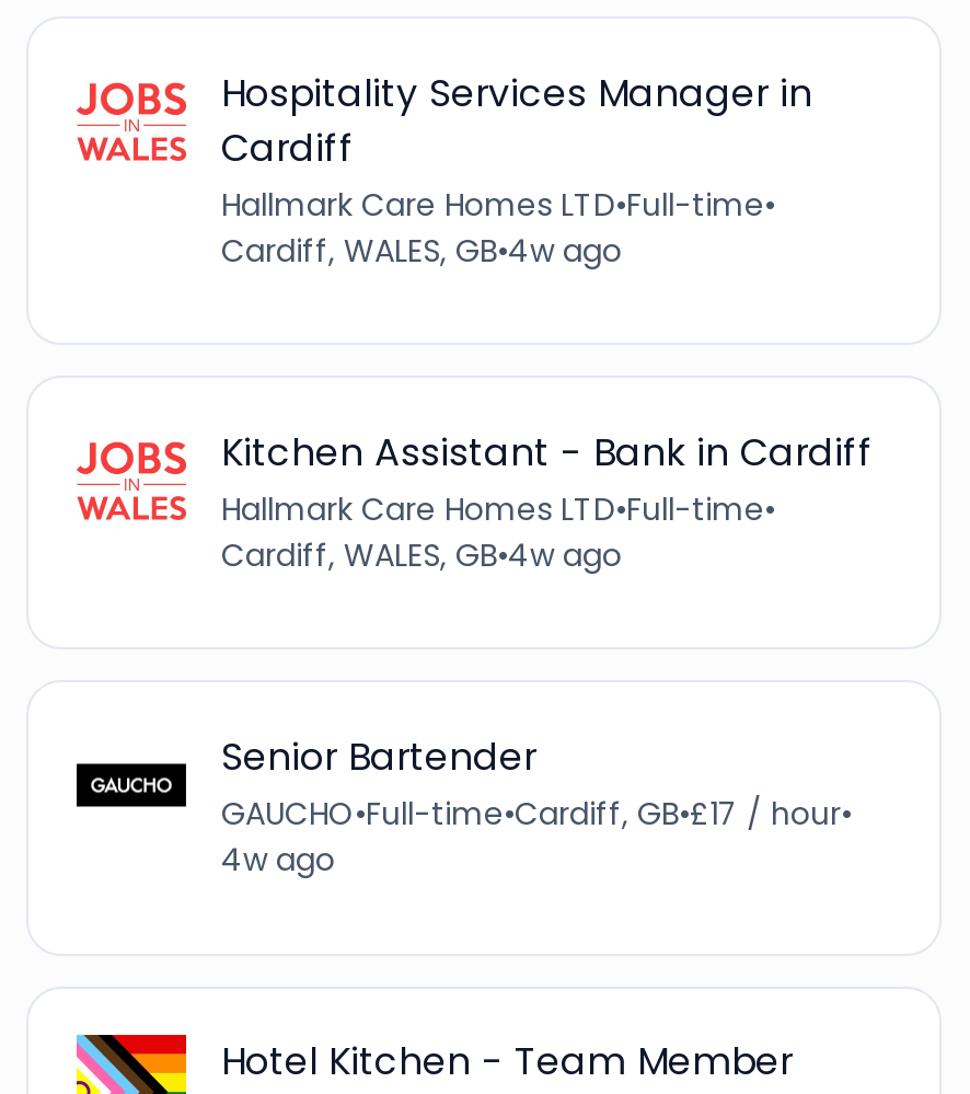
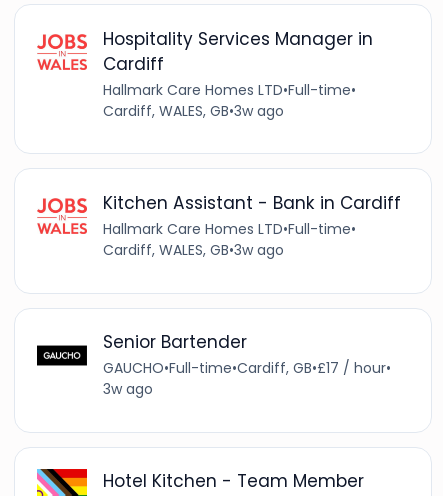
[221,229,622,272] Cardiff, WALES, GB•4w ago -> [103,101,284,121] Cardiff, WALES, GB•3w ago
[221,533,622,577] Cardiff, WALES, GB•4w ago -> [103,240,284,260] Cardiff, WALES, GB•3w ago
[221,838,335,882] 4w ago -> [103,379,153,399] 3w ago

